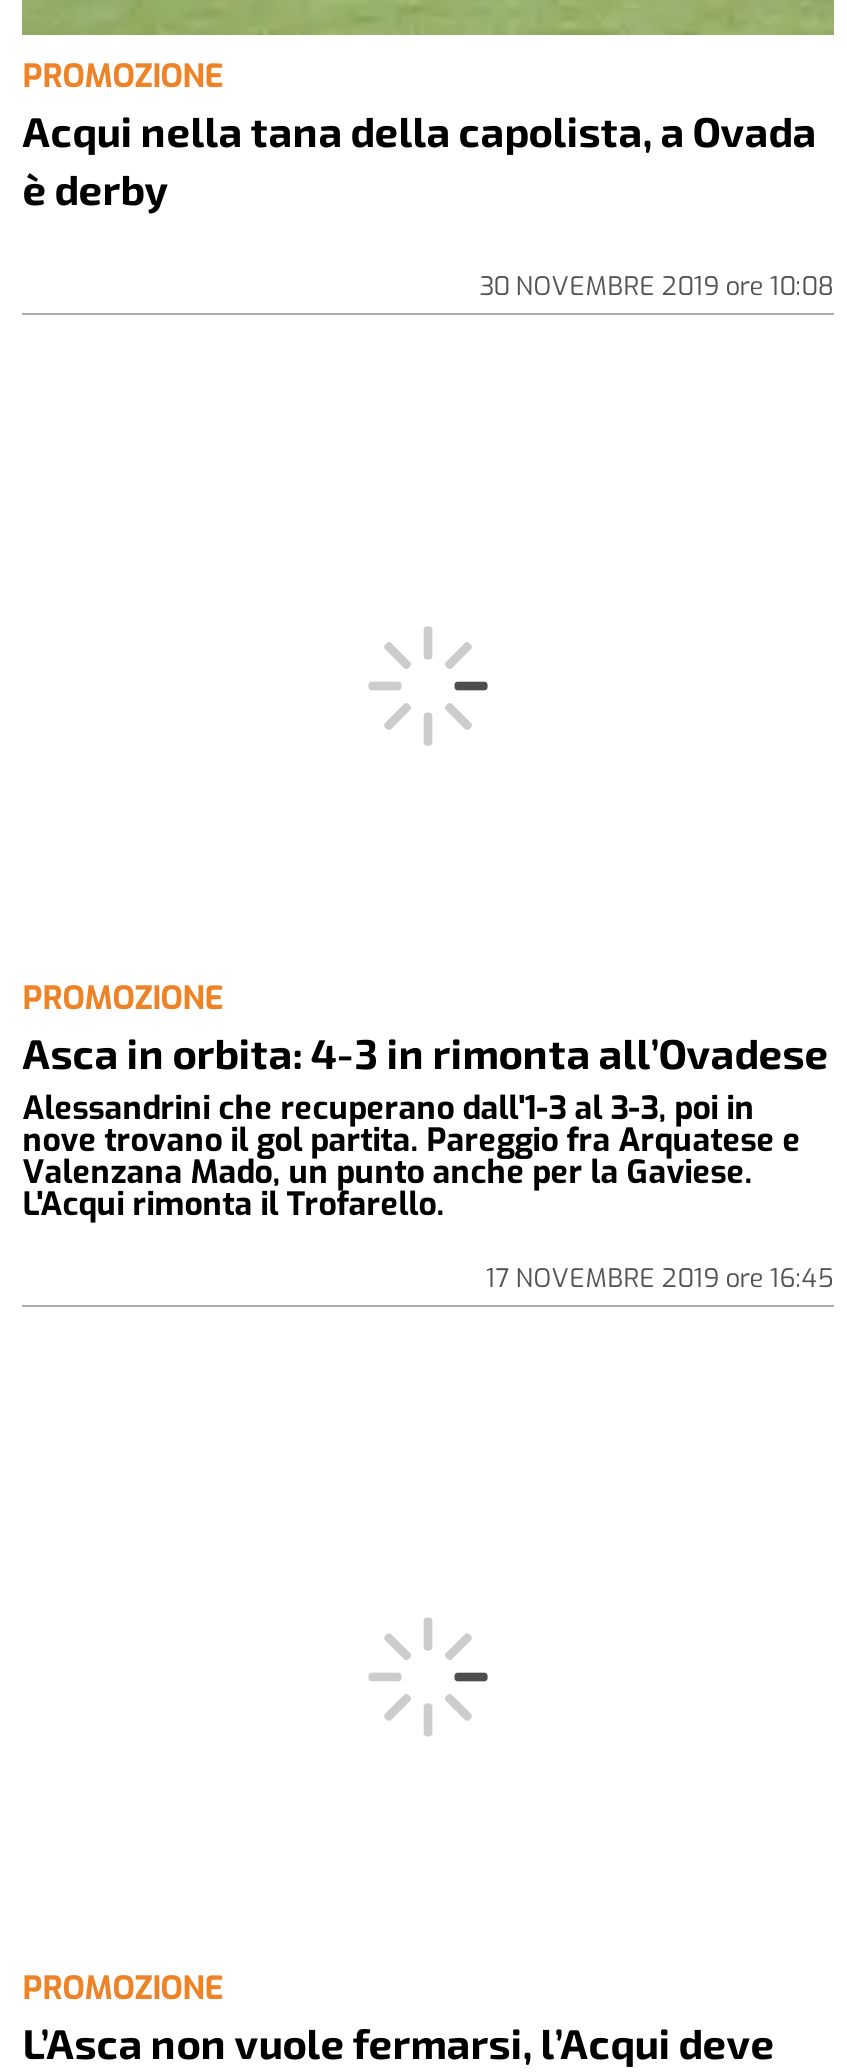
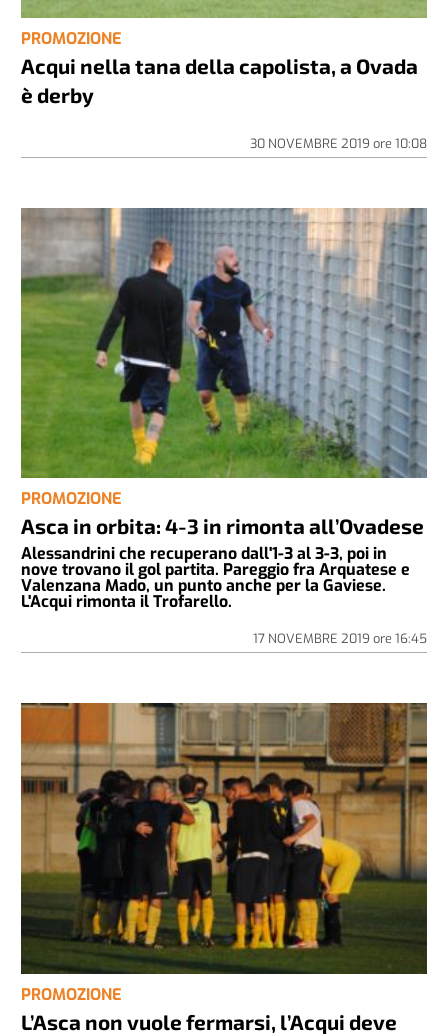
none -> [20,207,428,479] [image]
none -> [20,702,428,975] [image]

